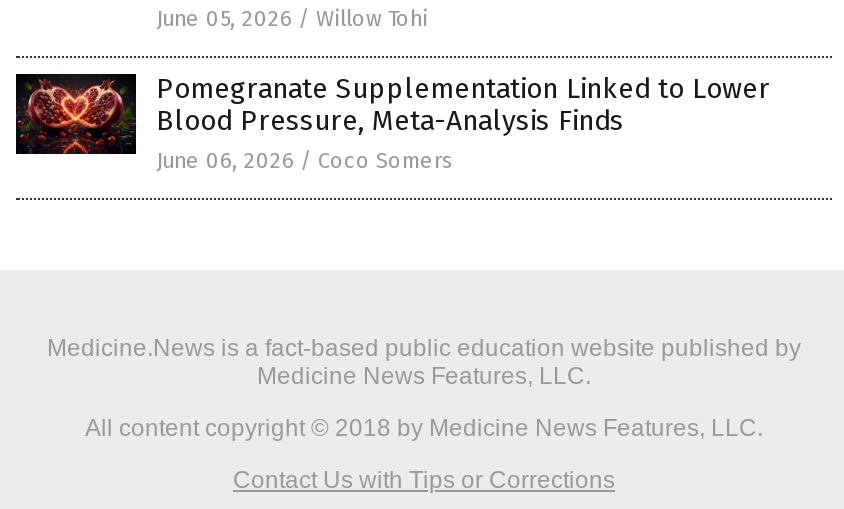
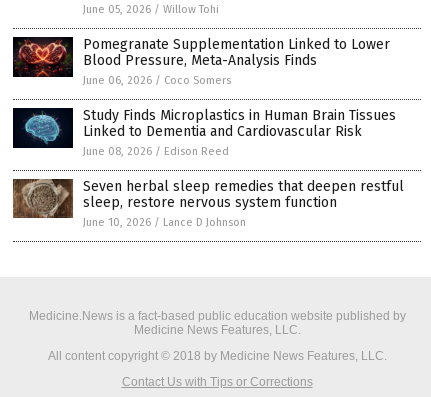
none -> [12,107,404,229] [image] | Study Finds Microplastics in Human Brain Tissues | Linked to Dementia and Cardiovascular Risk | June 08, 2026 / Edison Reed | Seven herbal sleep remedies that deepen restful | sleep, restore nervous system function | June 10, 2026 / Lance D Johnson
none -> [12,179,69,219] [image]

